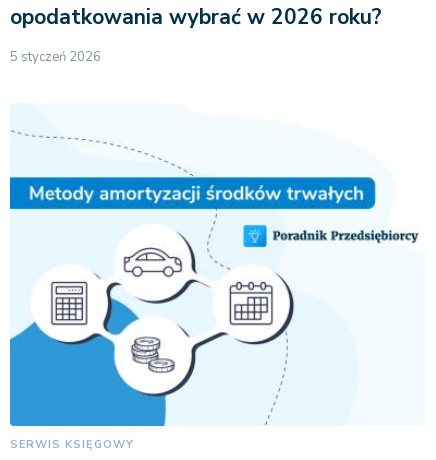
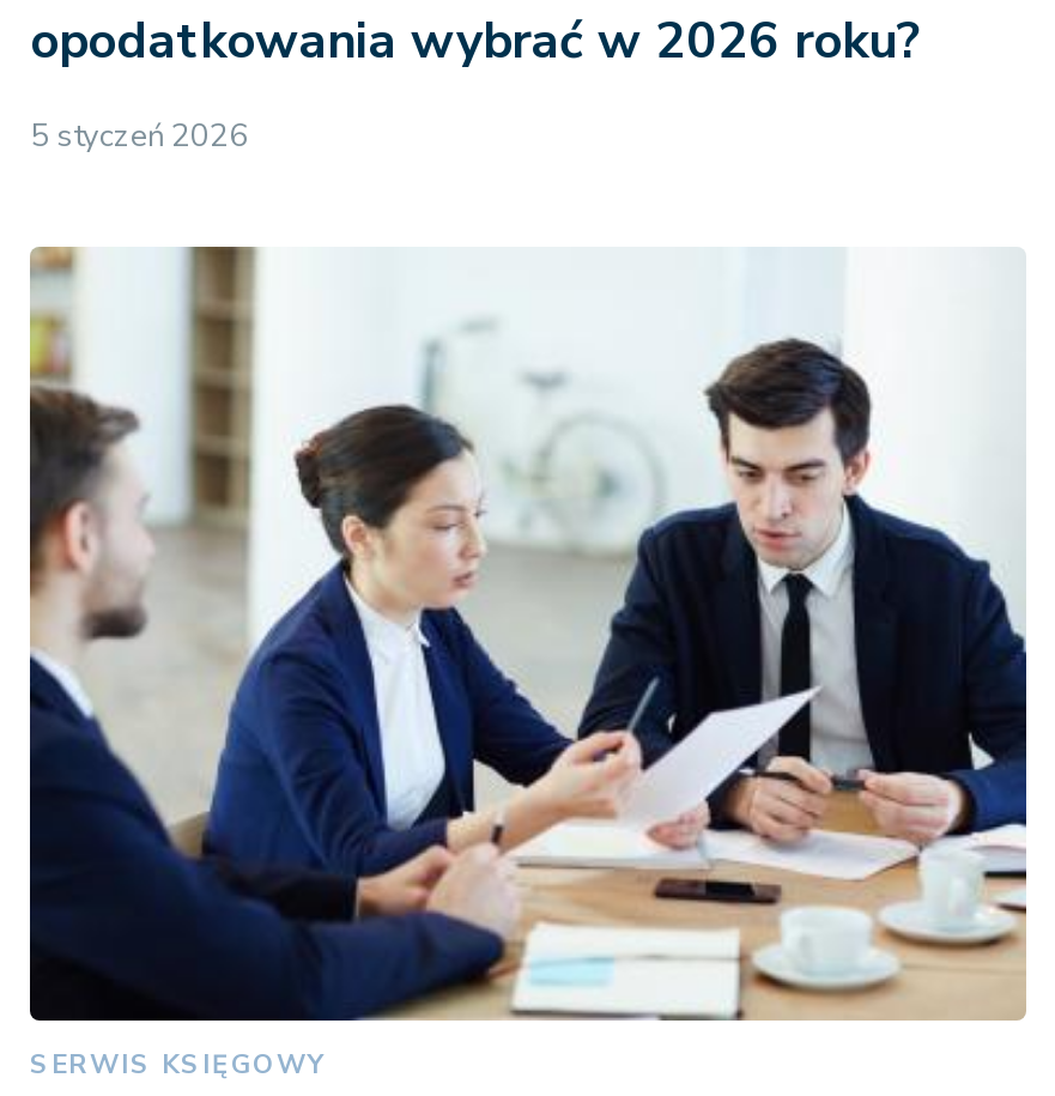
[9,103,426,427] [image] -> [28,244,1029,1023] [image]

